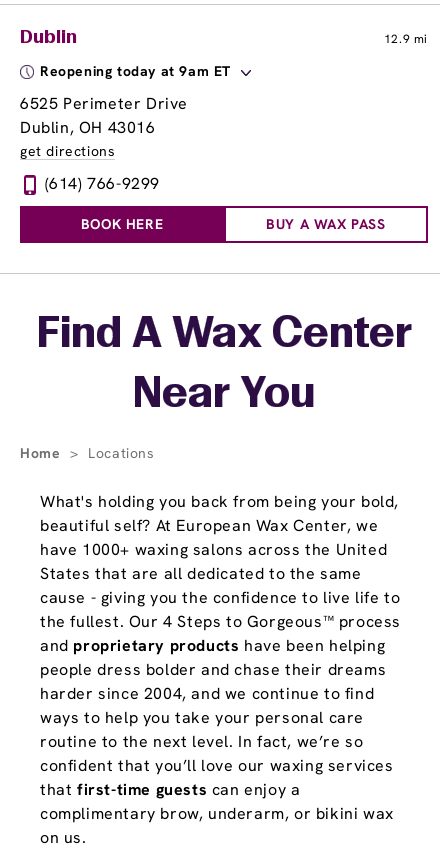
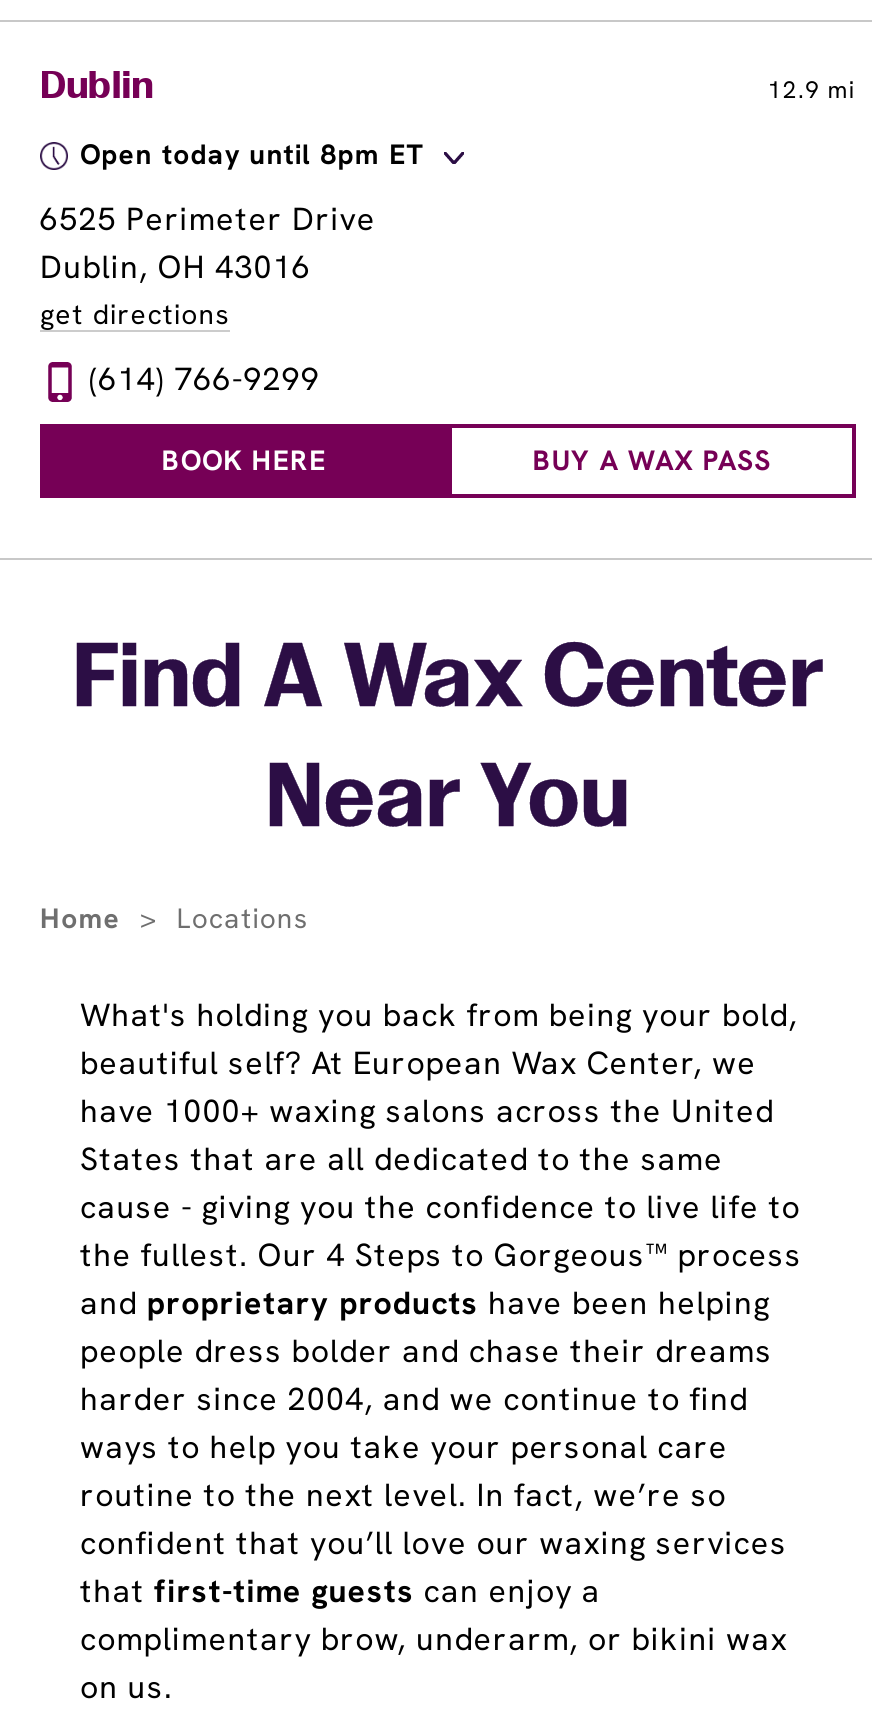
[40,62,231,80] Reopening today at 9am ET -> [80,136,424,172] Open today until 8pm ET

